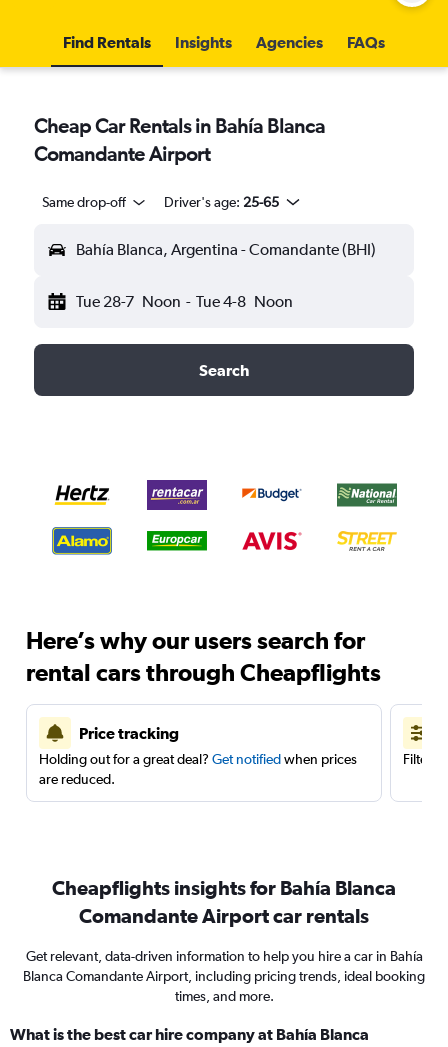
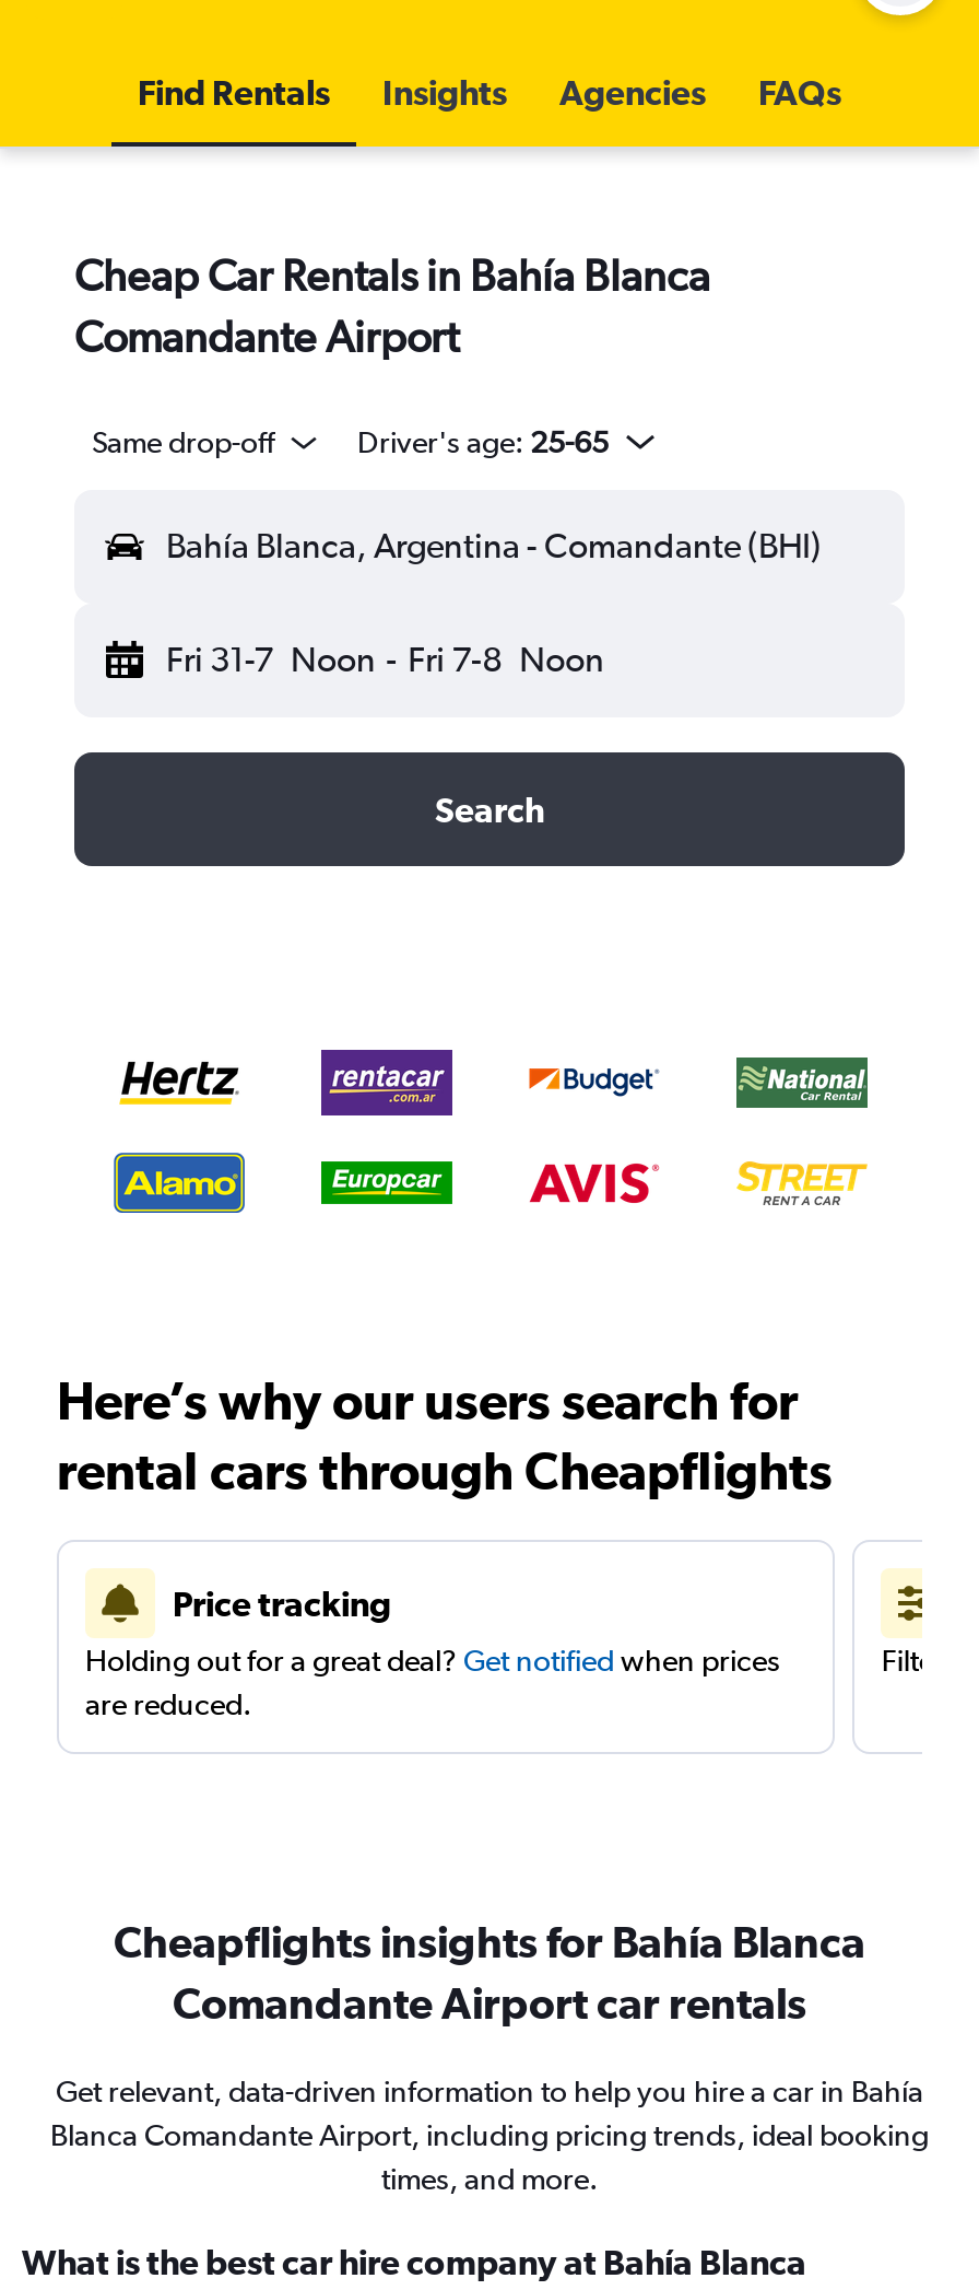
[76,292,293,311] Tue 28-7 Noon - Tue 4-8 Noon -> [166,639,604,680] Fri 31-7 Noon - Fri 7-8 Noon

